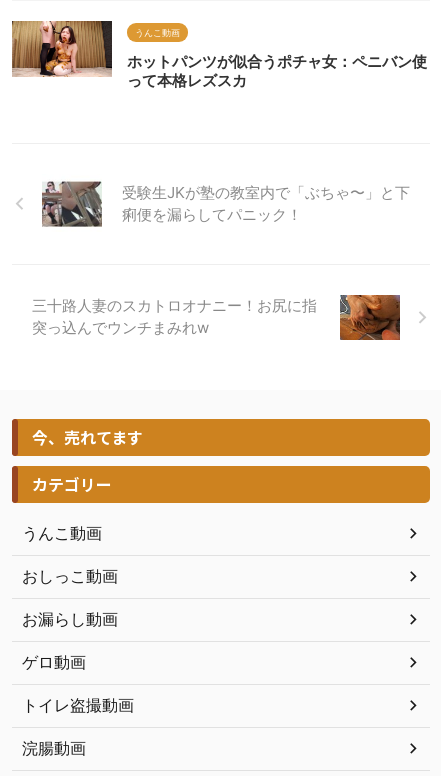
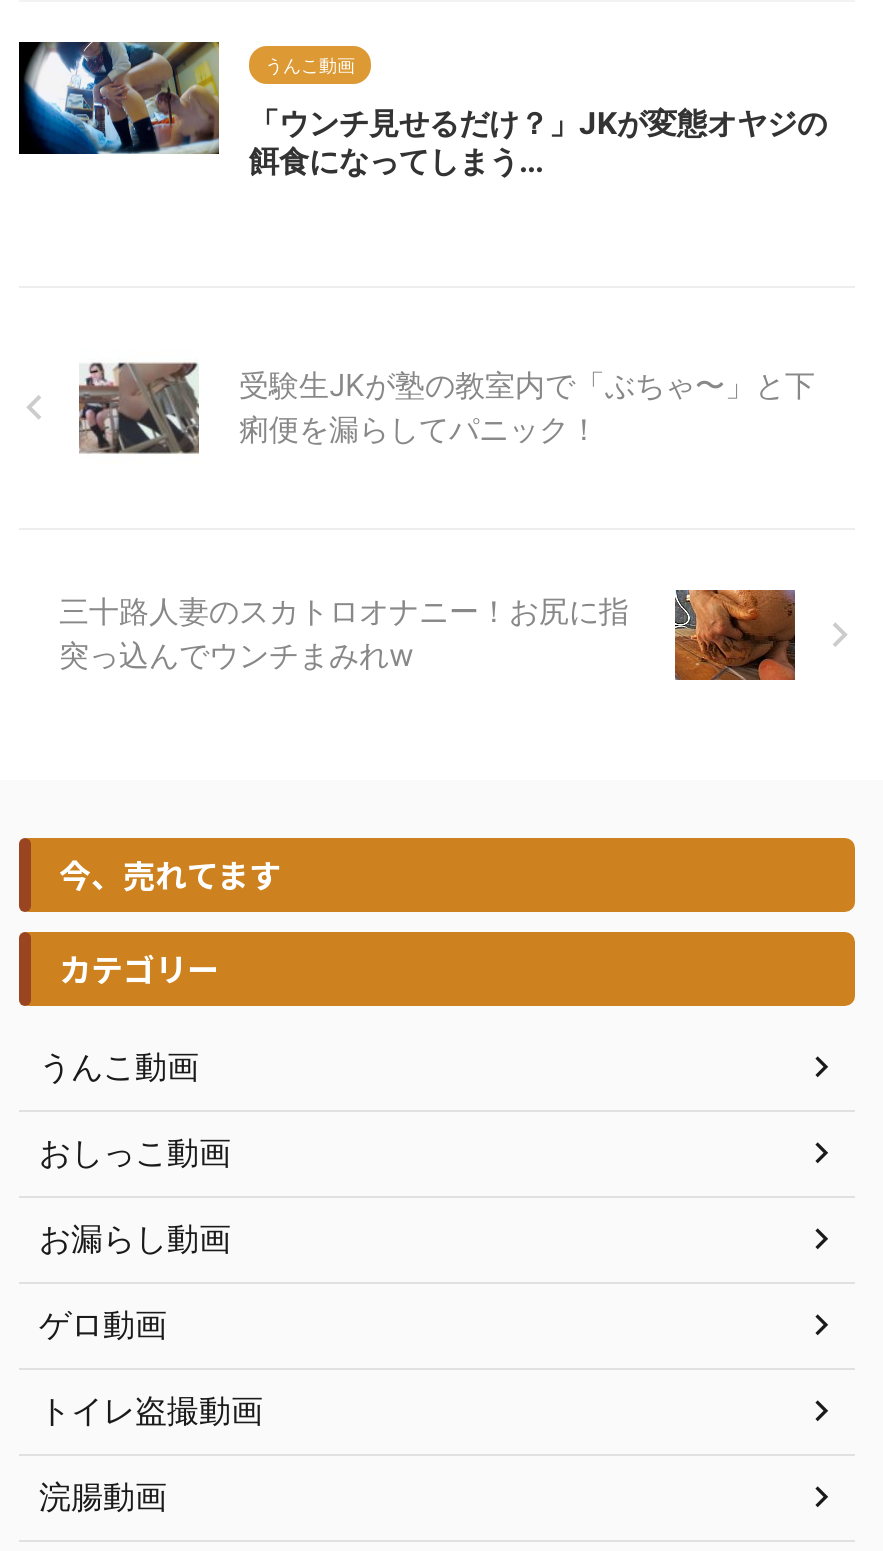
[11,20,427,89] [image] | ホットパンツが似合うポチャ女：ペニバン使 | って本格レズスカ -> [17,40,827,179] [image] | 「ウンチ見せるだけ？」JKが変態オヤジの | 餌食になってしまう...

